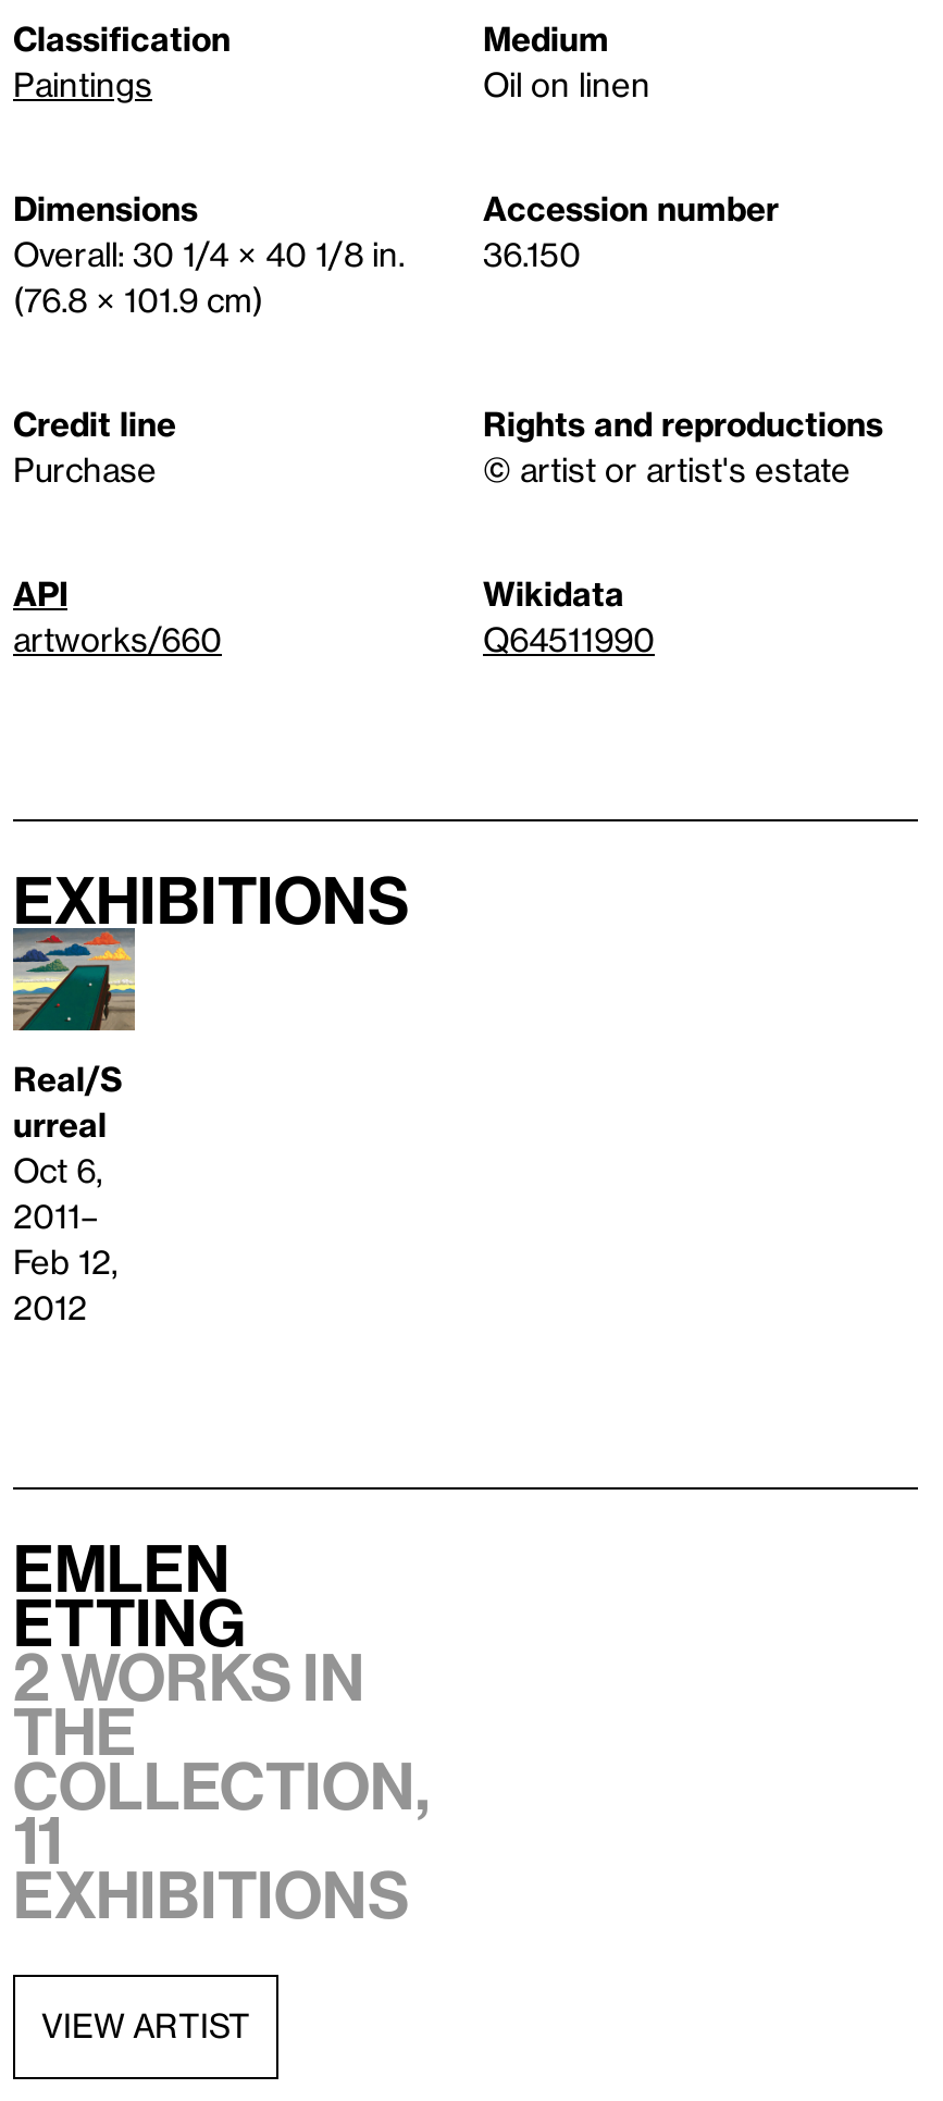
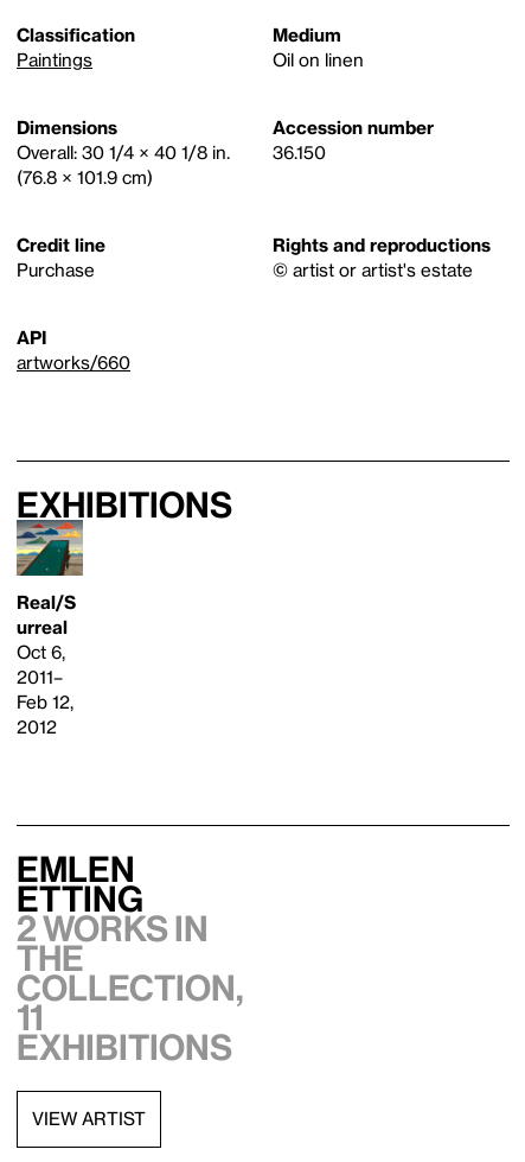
[483,574,655,659] Wikidata | Q64511990 -> none

